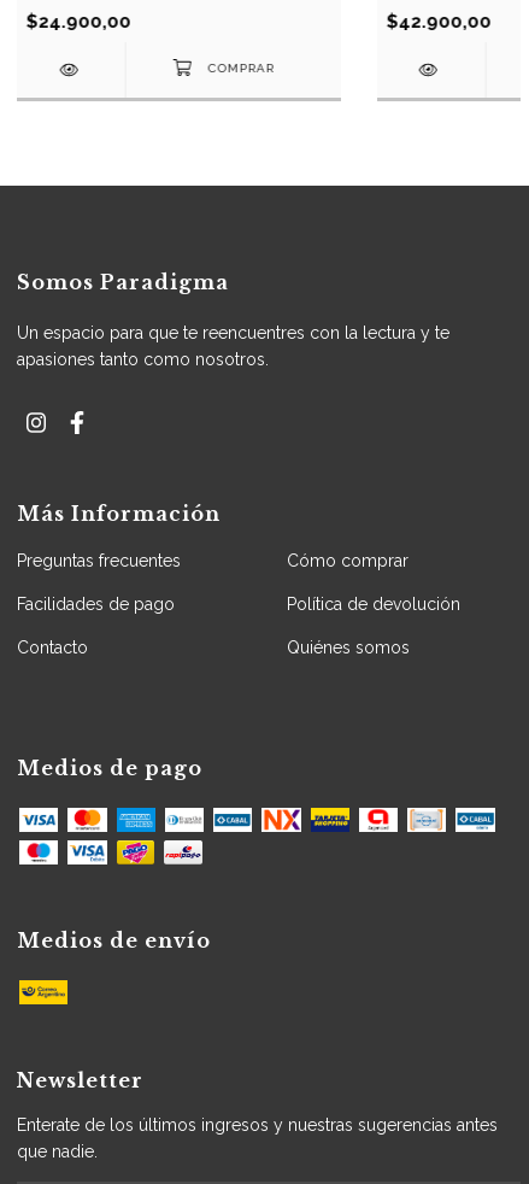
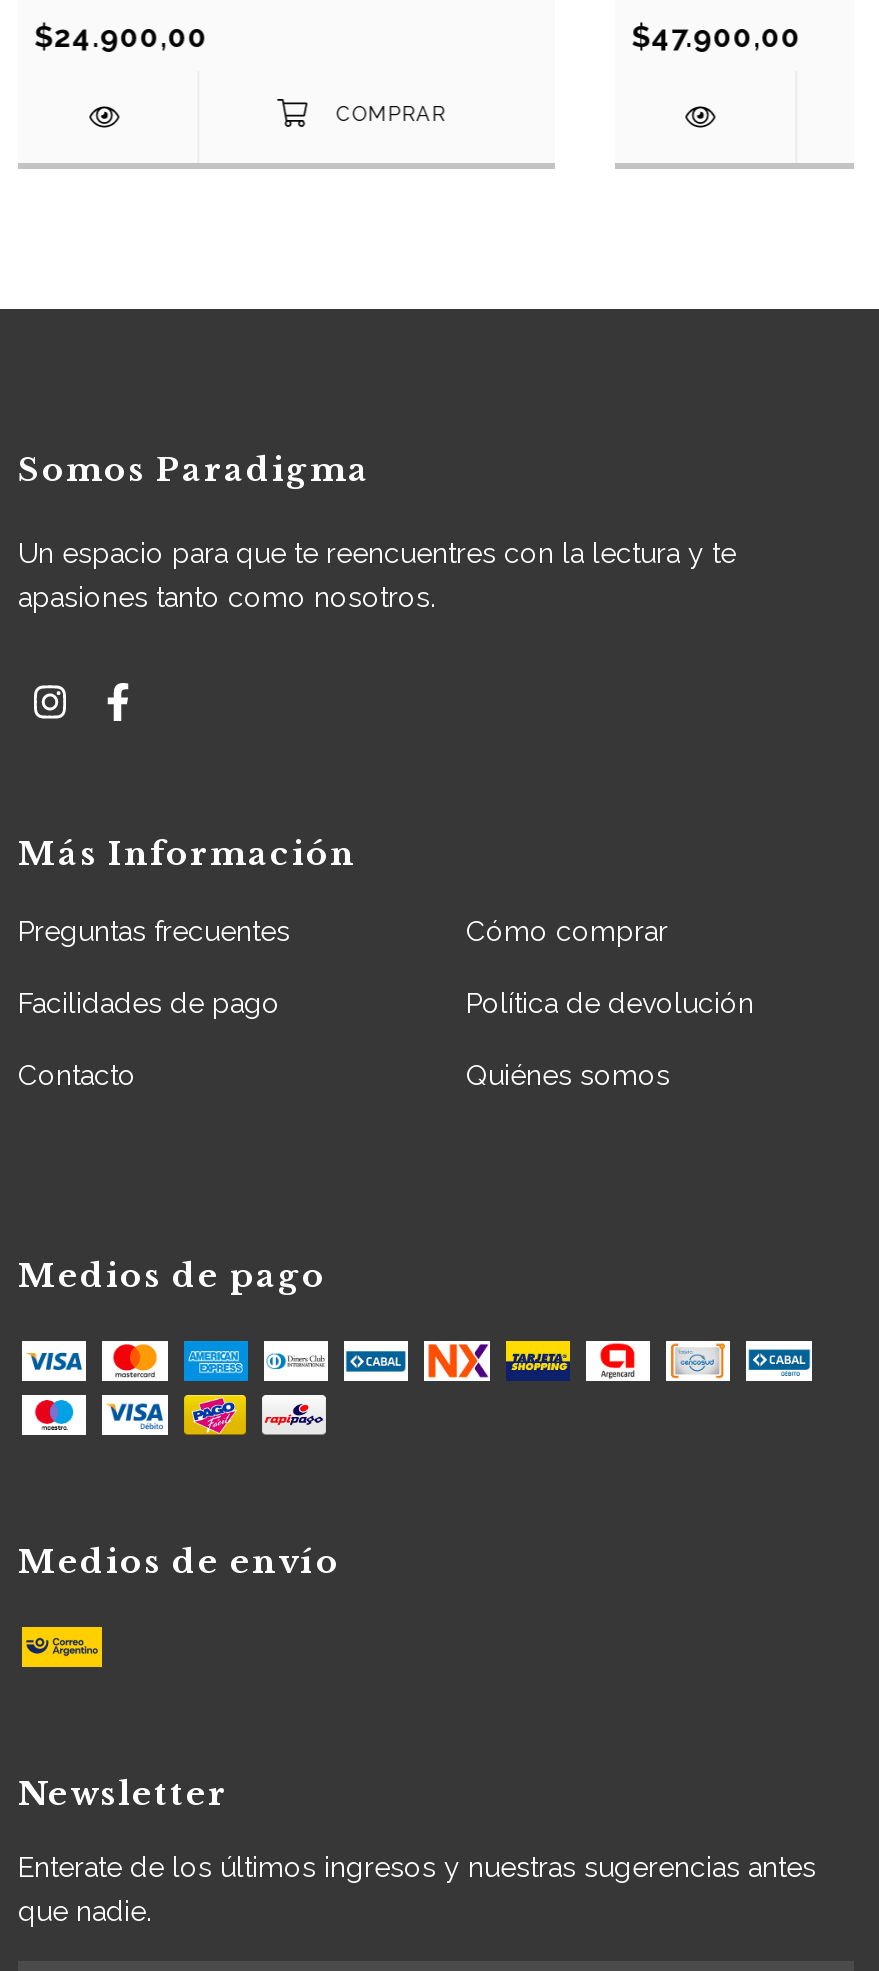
[386,11,491,32] $42.900,00 -> [631,19,801,55] $47.900,00

